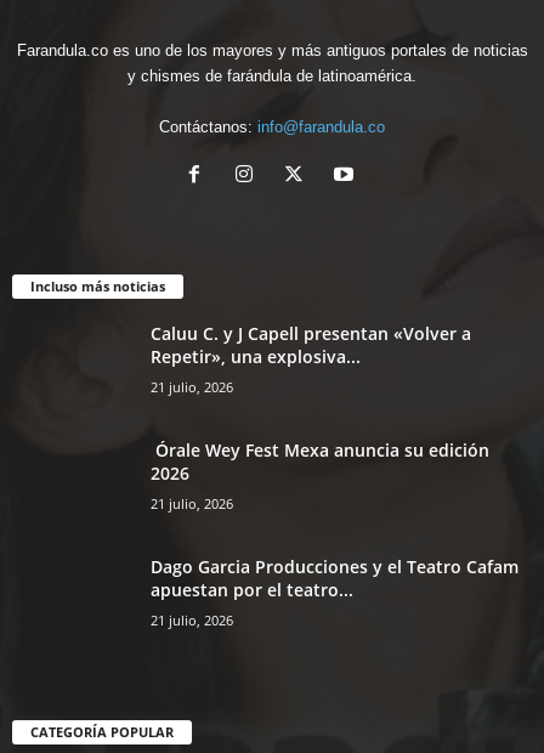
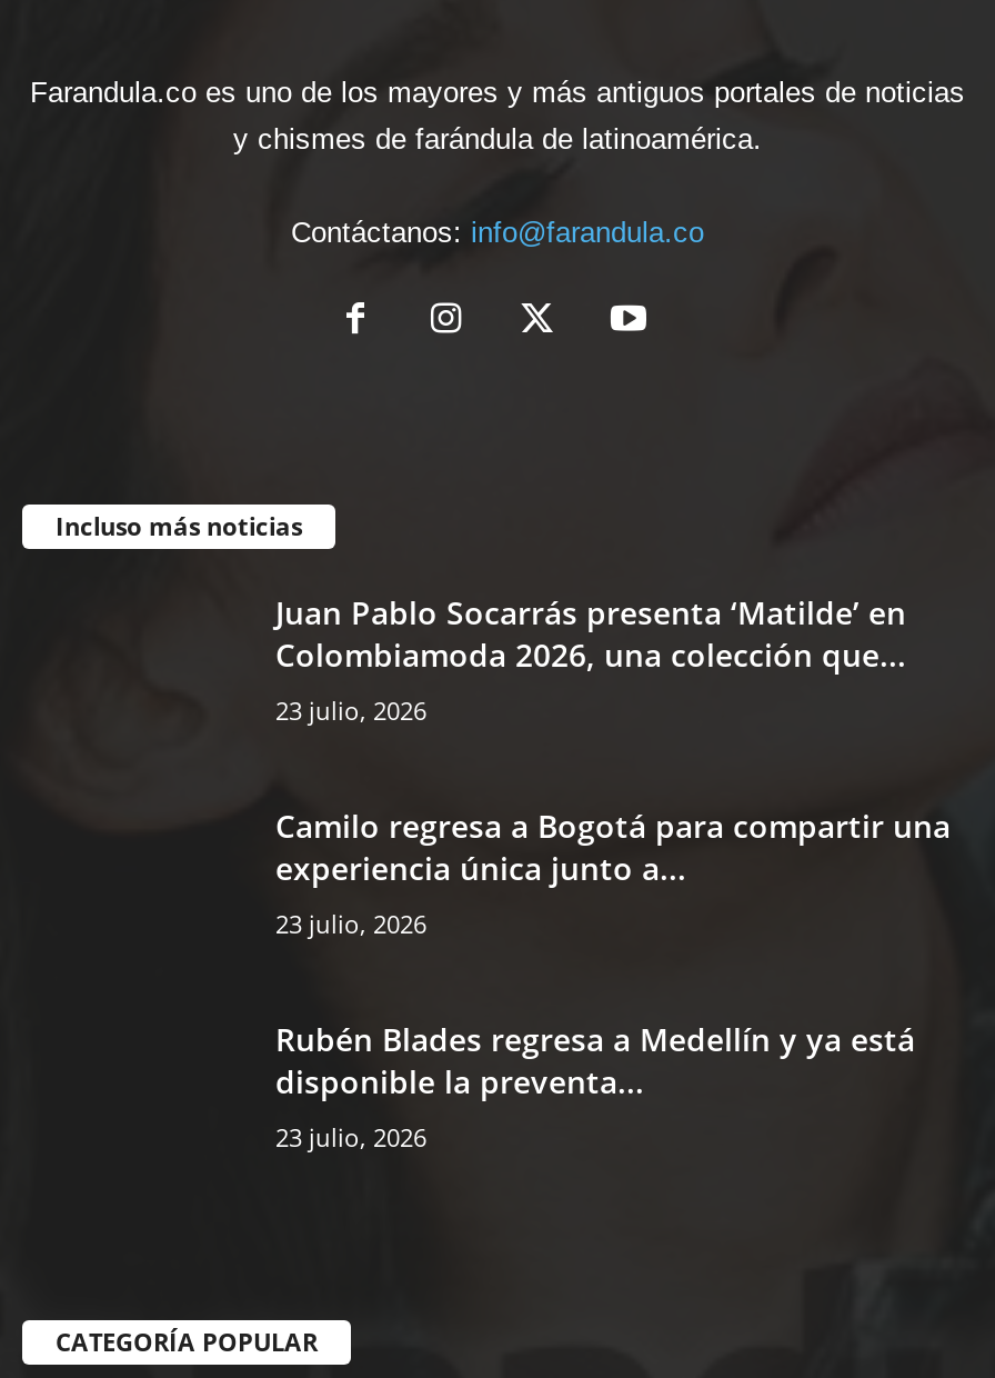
[151,322,471,397] Caluu C. y J Capell presentan «Volver a | Repetir», una explosiva... | 21 julio, 2026 -> [275,590,906,726] Juan Pablo Socarrás presenta ‘Matilde’ en | Colombiamoda 2026, una colección que... | 23 julio, 2026
[151,439,489,513] Órale Wey Fest Mexa anuncia su edición | 2026 | 21 julio, 2026 -> [275,803,951,939] Camilo regresa a Bogotá para compartir una | experiencia única junto a... | 23 julio, 2026
[151,556,518,630] Dago Garcia Producciones y el Teatro Cafam | apuestan por el teatro... | 21 julio, 2026 -> [275,1017,915,1152] Rubén Blades regresa a Medellín y ya está | disponible la preventa... | 23 julio, 2026

